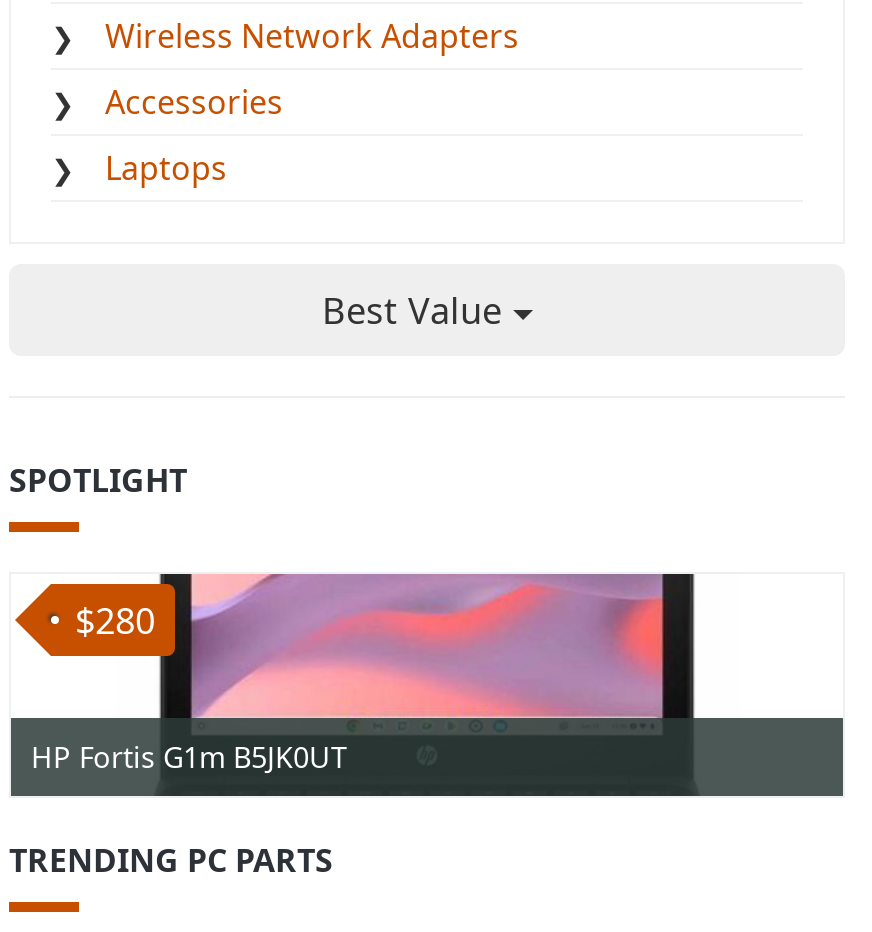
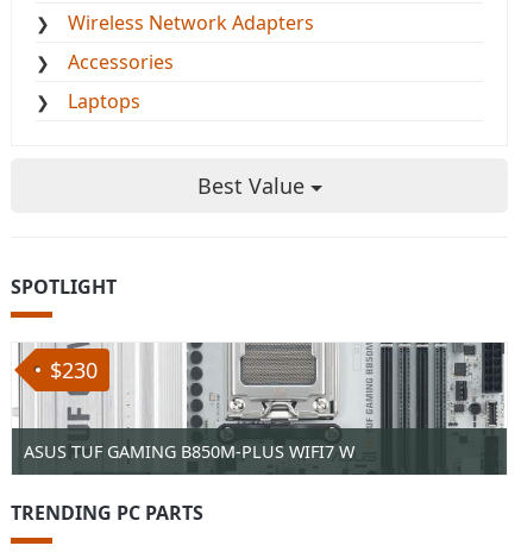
[15,572,839,790] [image] | $280 -> [13,341,506,472] [image] | $230
[31,739,347,777] HP Fortis G1m B5JK0UT -> [24,441,354,463] ASUS TUF GAMING B850M-PLUS WIFI7 W

